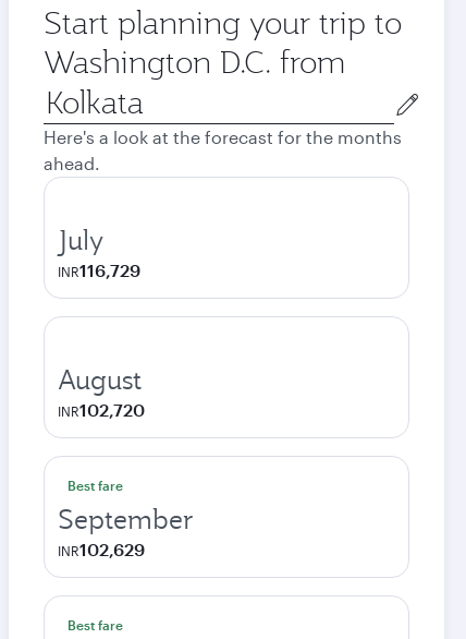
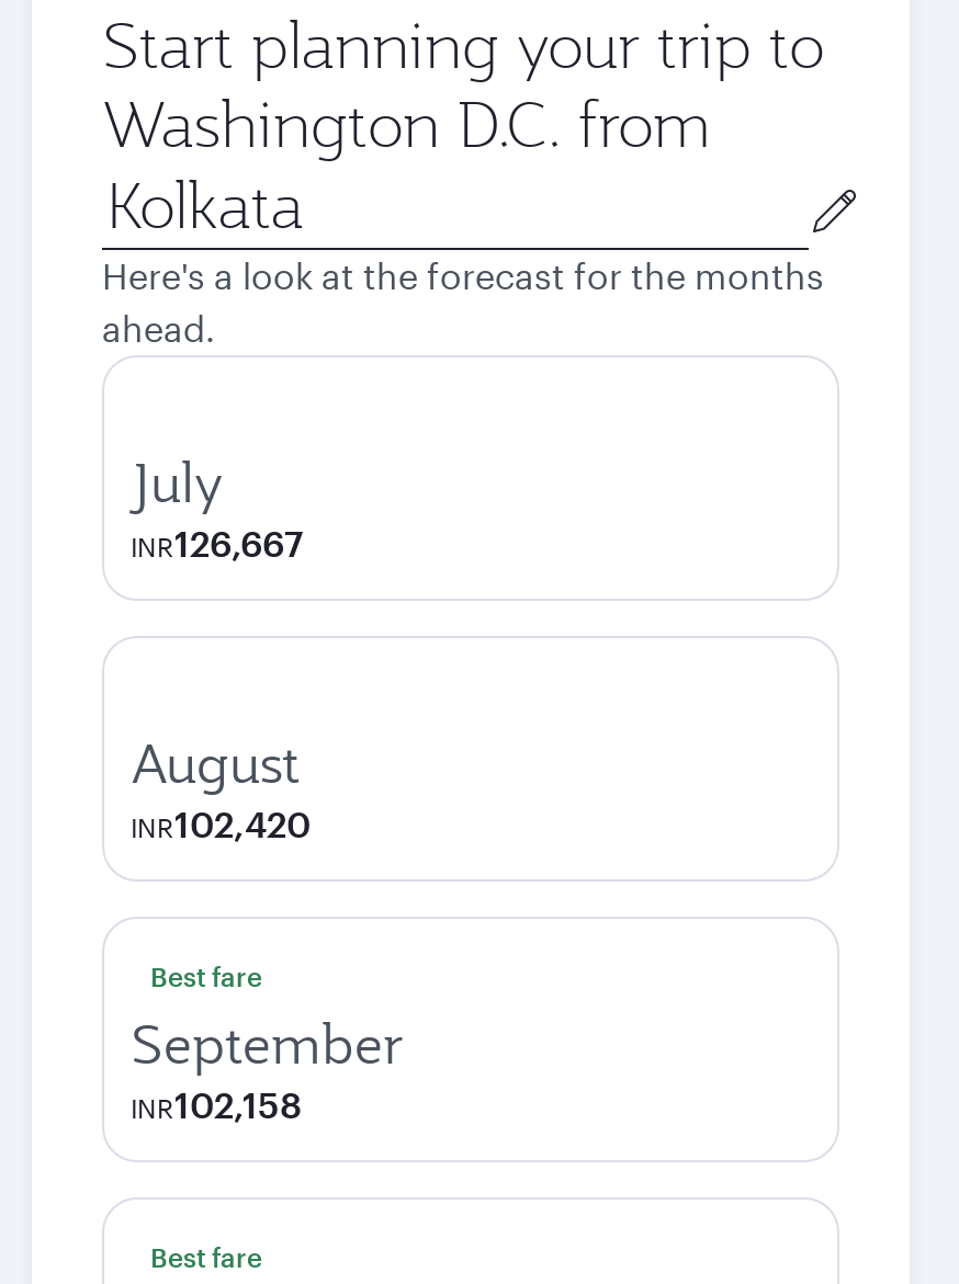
[58,260,140,280] INR116,729 -> [131,522,304,564] INR126,667
[58,399,145,420] INR102,720 -> [131,803,311,844] INR102,420
[58,539,145,559] INR102,629 -> [131,1083,302,1125] INR102,158

